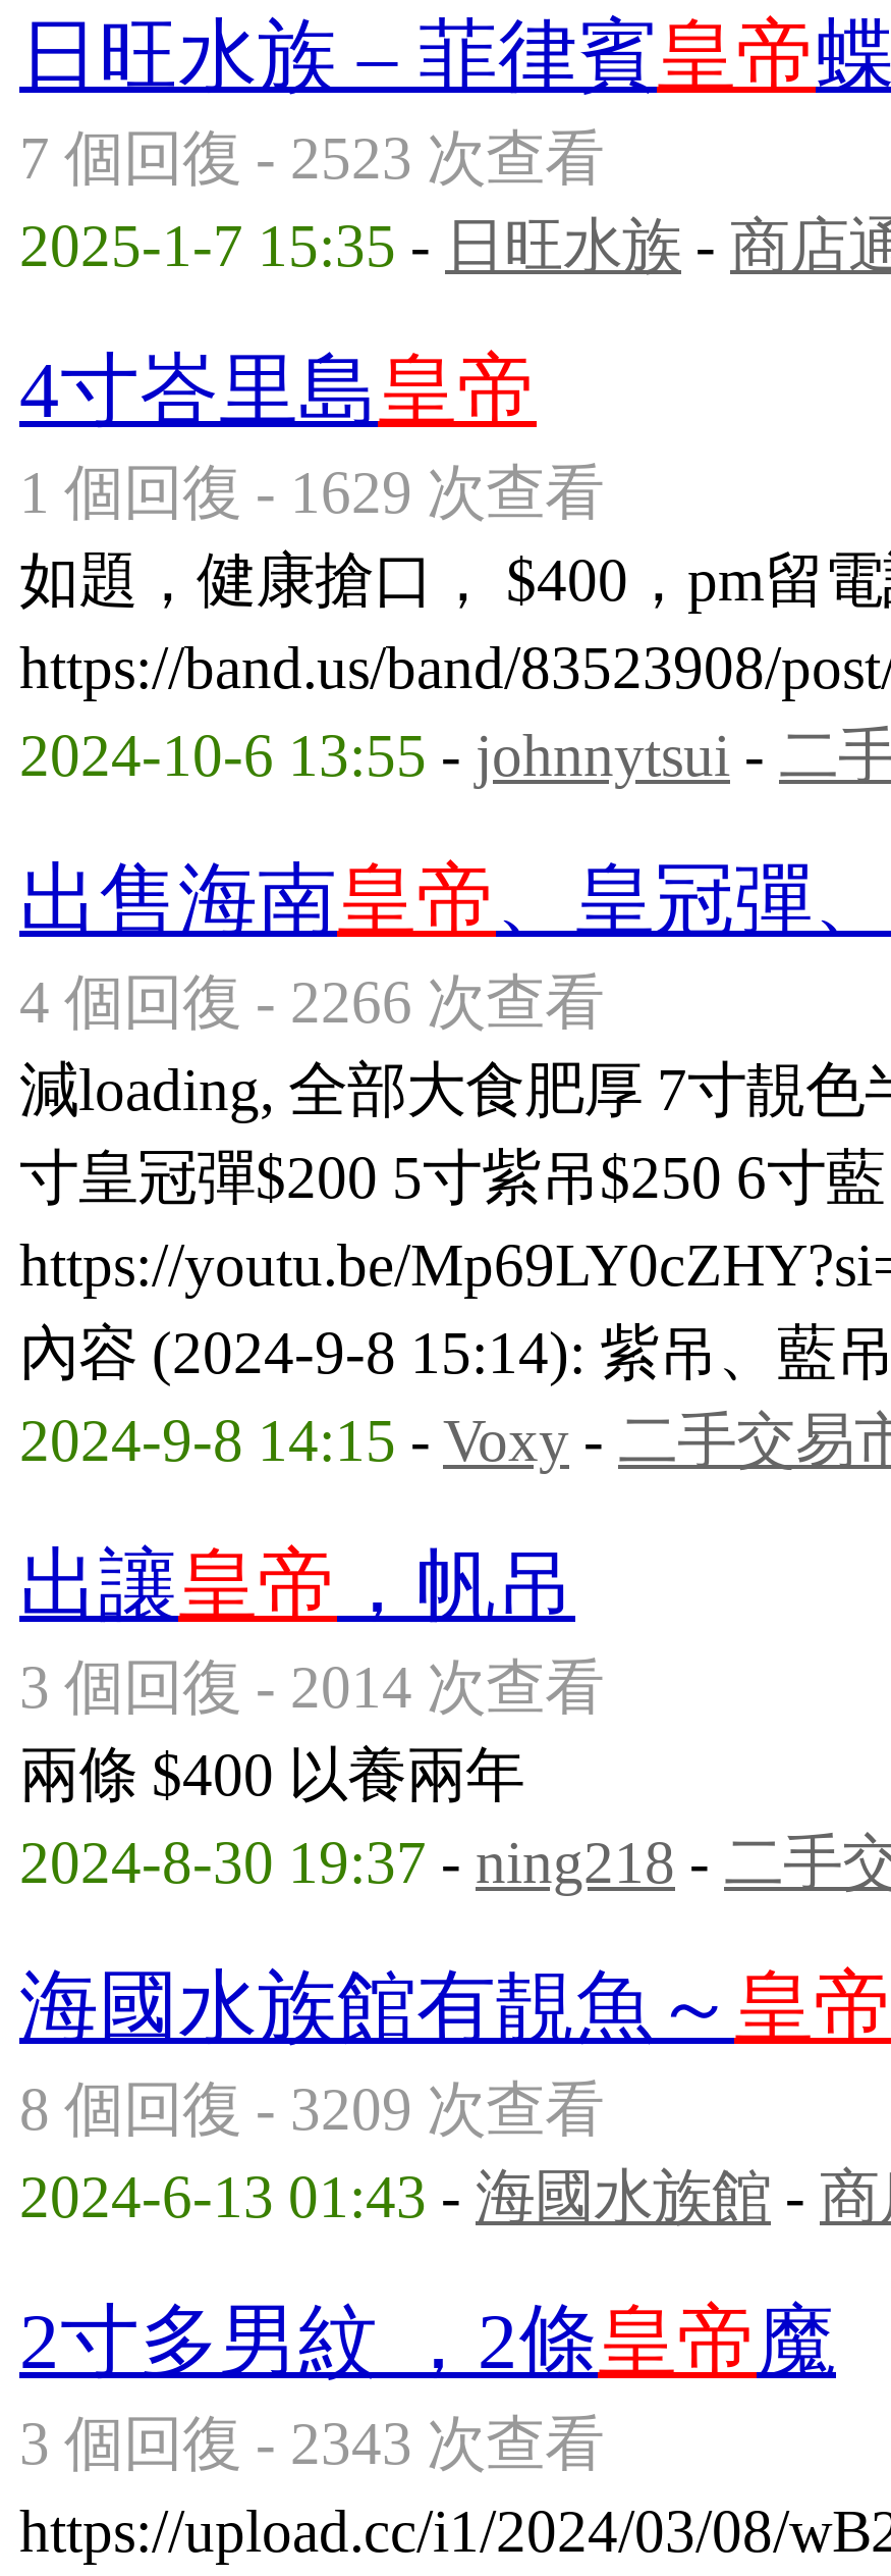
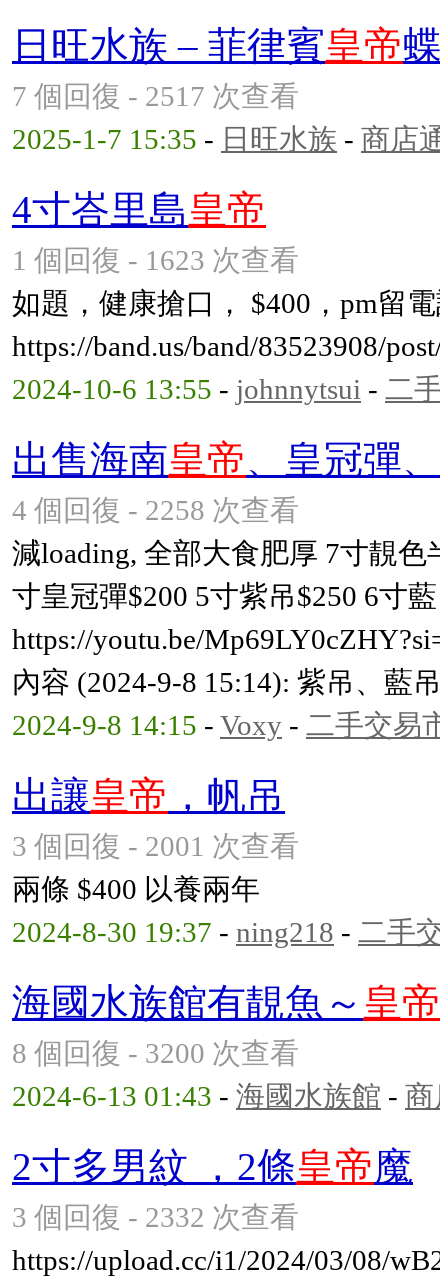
[19,125,604,191] 7 個回復 - 2523 次查看 -> [12,80,299,112] 7 個回復 - 2517 次查看
[19,460,604,525] 1 個回復 - 1629 次查看 -> [12,244,299,276] 1 個回復 - 1623 次查看
[19,969,604,1035] 4 個回復 - 2266 次查看 -> [12,494,299,526] 4 個回復 - 2258 次查看
[19,1654,604,1720] 3 個回復 - 2014 次查看 -> [12,830,299,862] 3 個回復 - 2001 次查看
[19,2076,604,2142] 8 個回復 - 3209 次查看 -> [12,1037,299,1069] 8 個回復 - 3200 次查看
[19,2411,604,2476] 3 個回復 - 2343 次查看 -> [12,1201,299,1233] 3 個回復 - 2332 次查看

